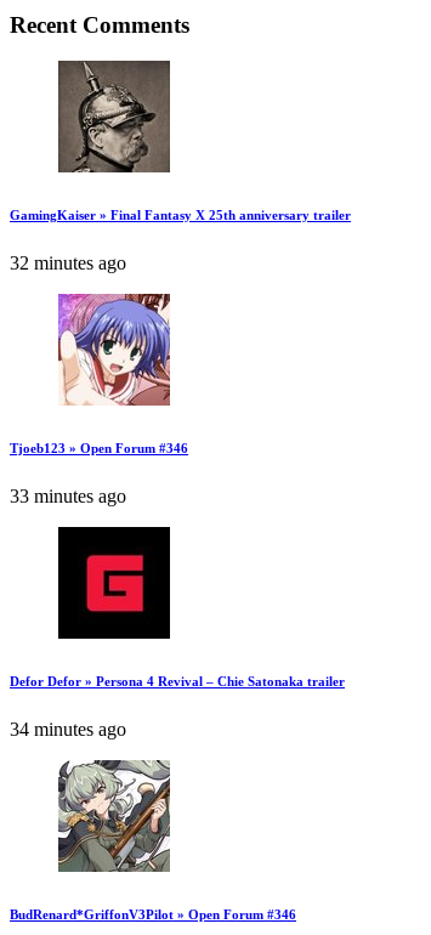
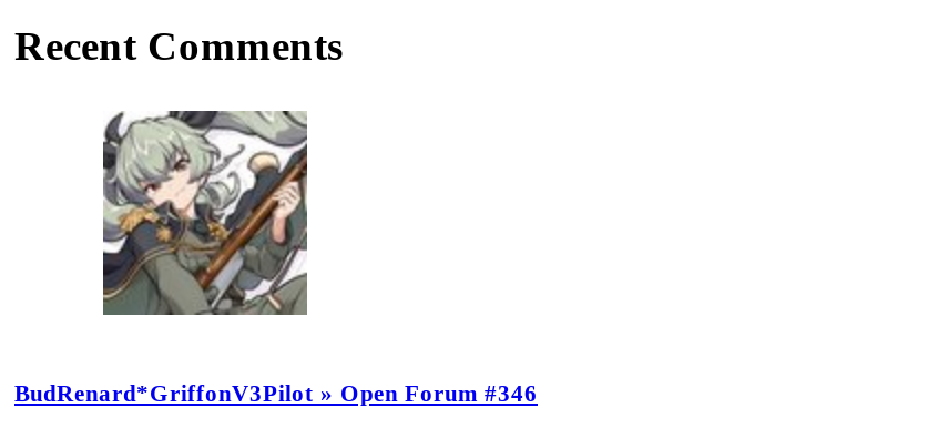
[10,59,351,274] [image] | GamingKaiser » Final Fantasy X 25th anniversary trailer | 32 minutes ago -> none
[10,293,188,507] [image] | Tjoeb123 » Open Forum #346 | 33 minutes ago -> none
[10,526,345,740] [image] | Defor Defor » Persona 4 Revival – Chie Satonaka trailer | 34 minutes ago -> none

